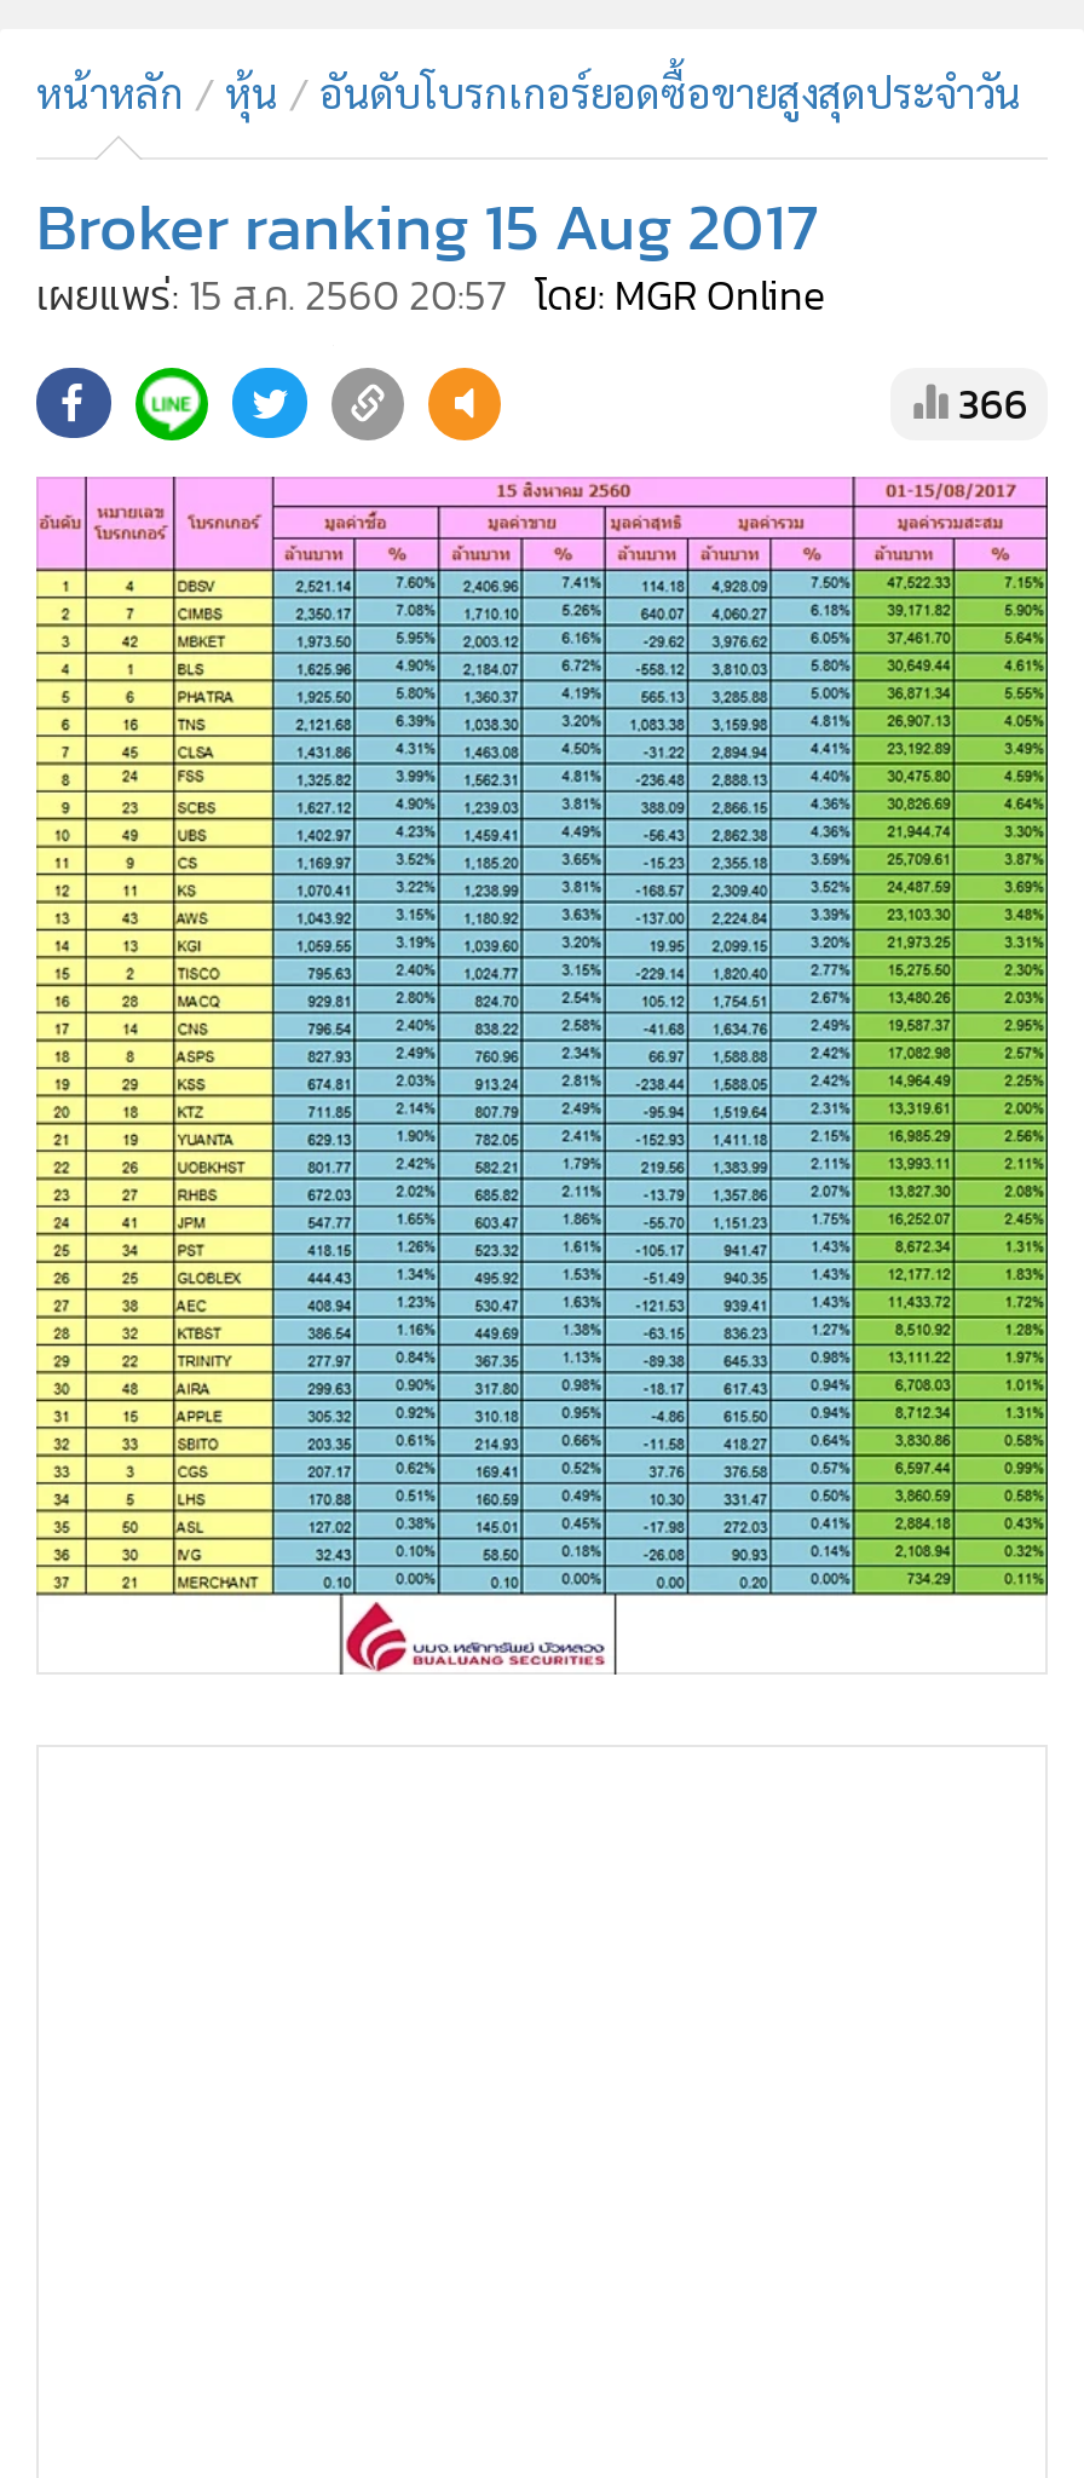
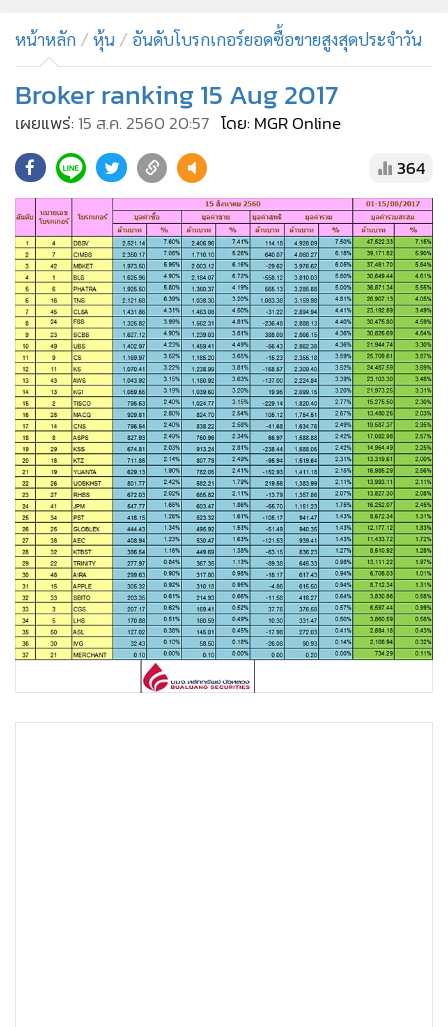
[958,372,1028,435] 366 -> [397,155,425,181] 364

